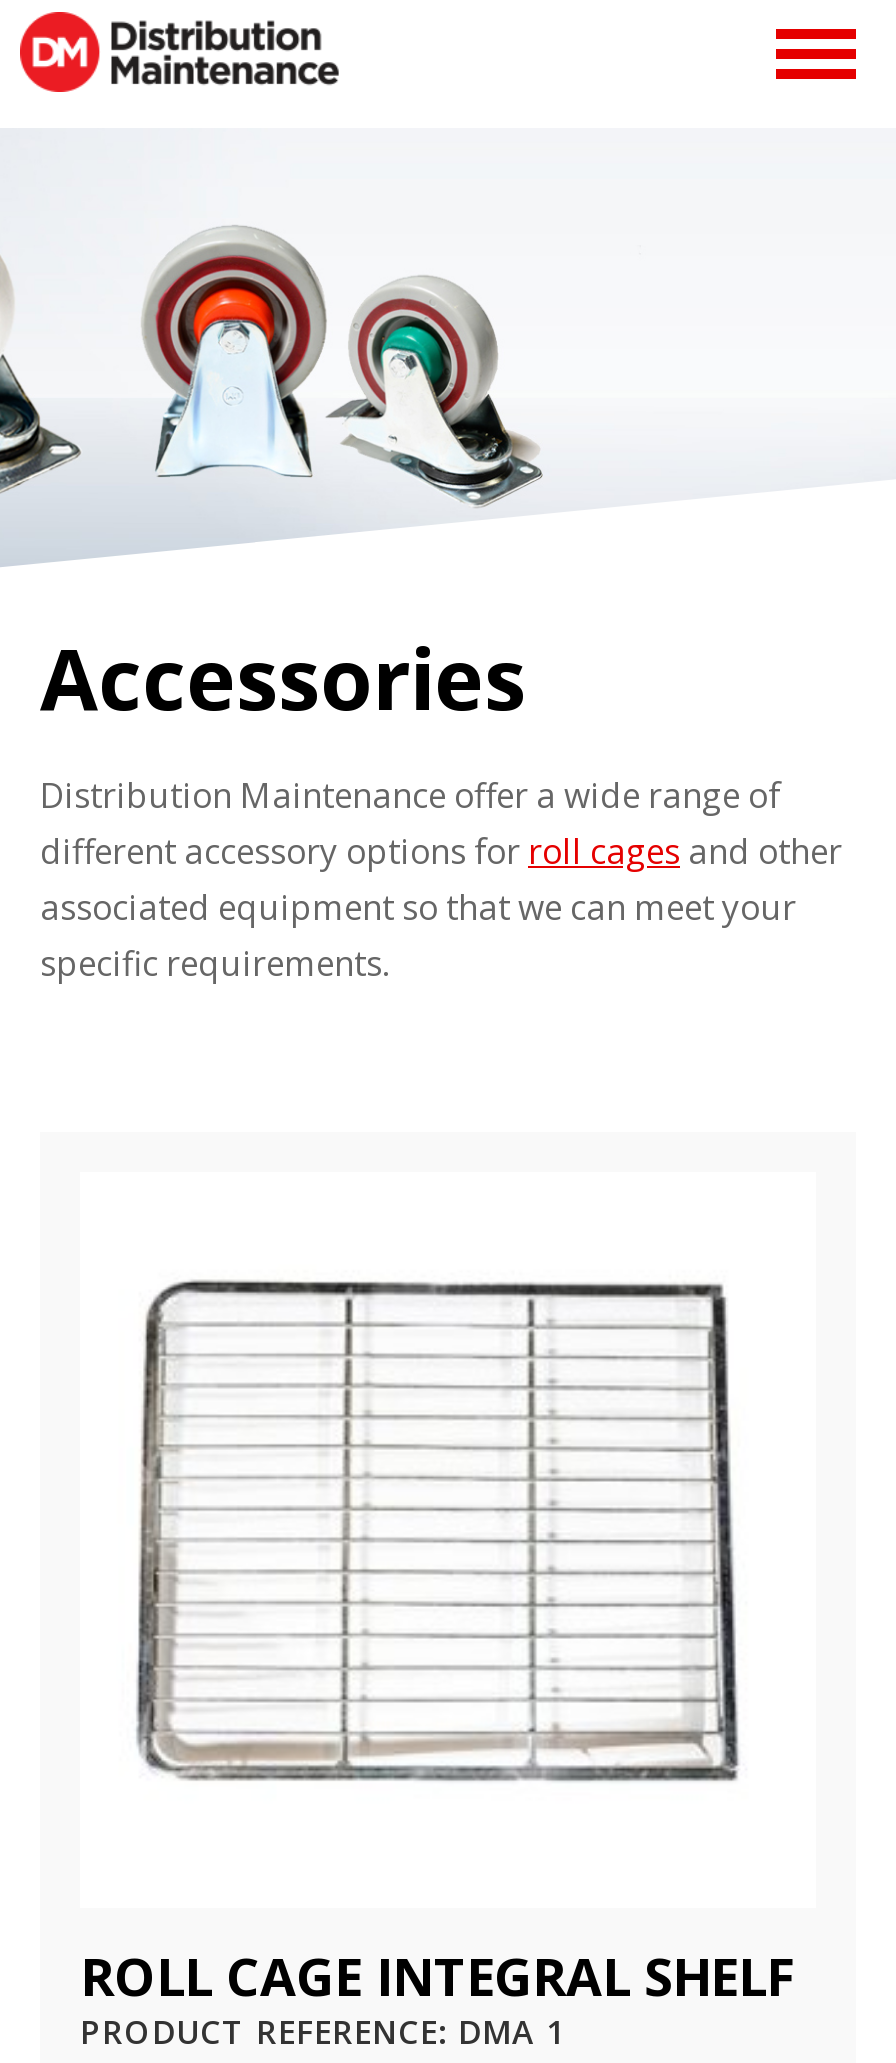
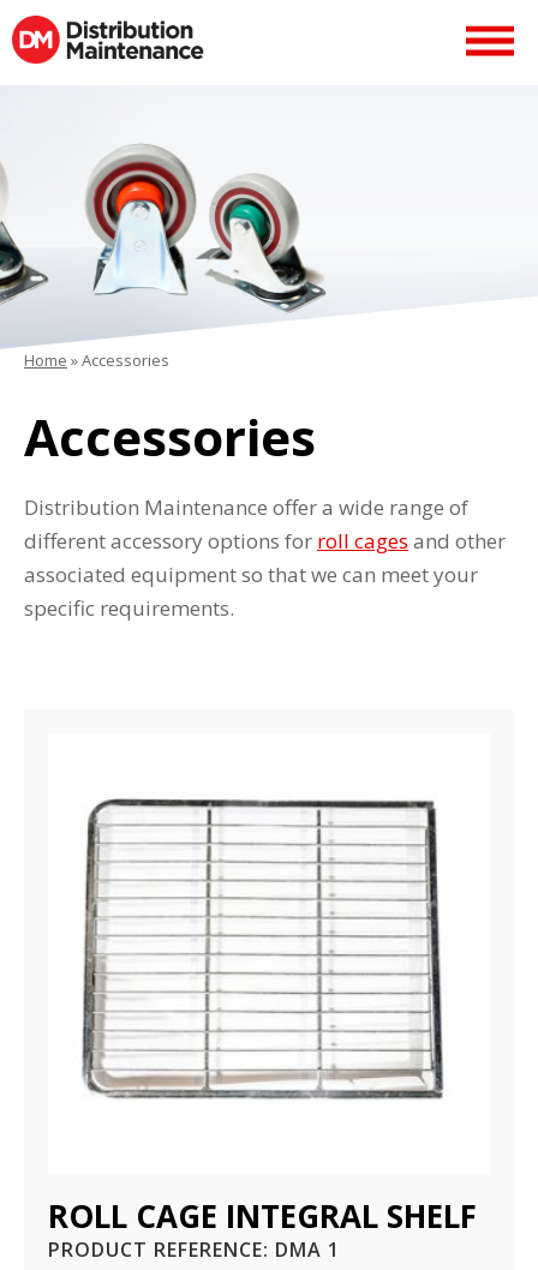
none -> [24,349,169,371] Home»Accessories

